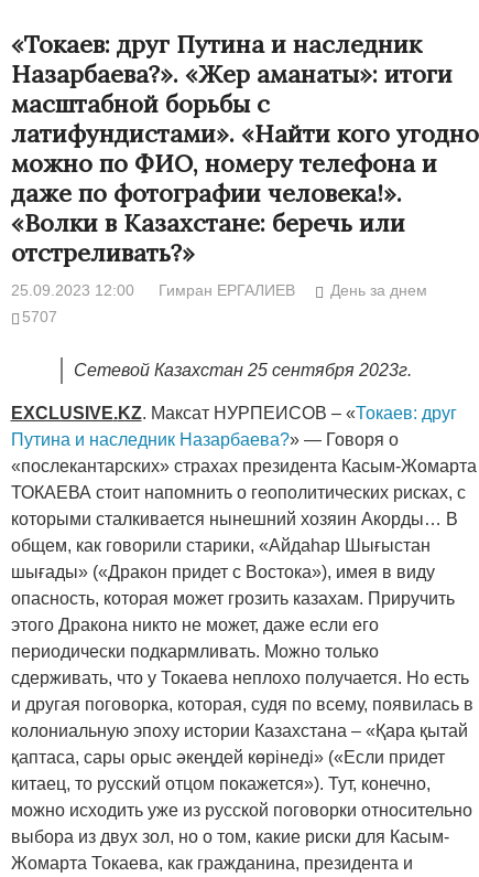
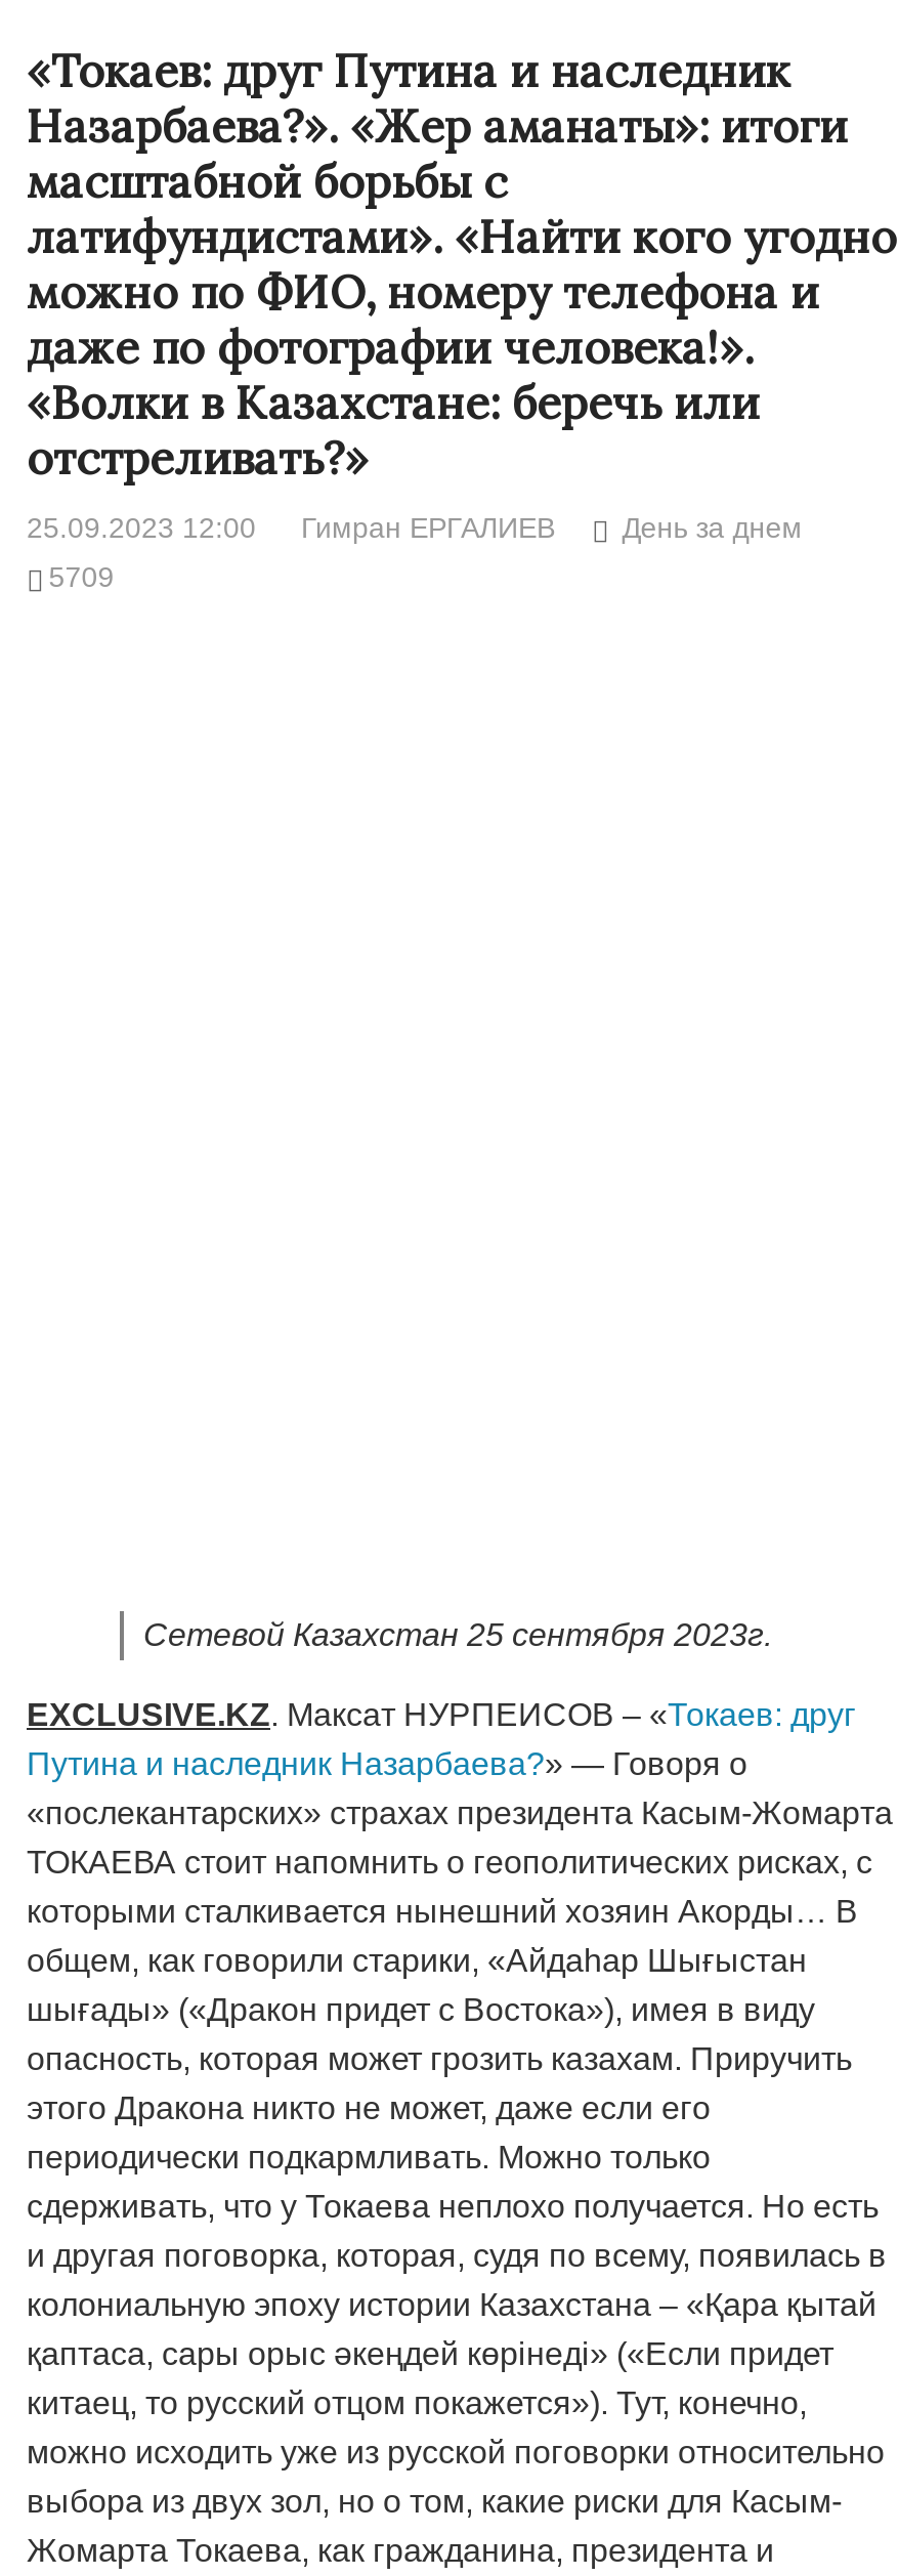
[22,308,58,325] 5707 -> [49,560,114,593] 5709

